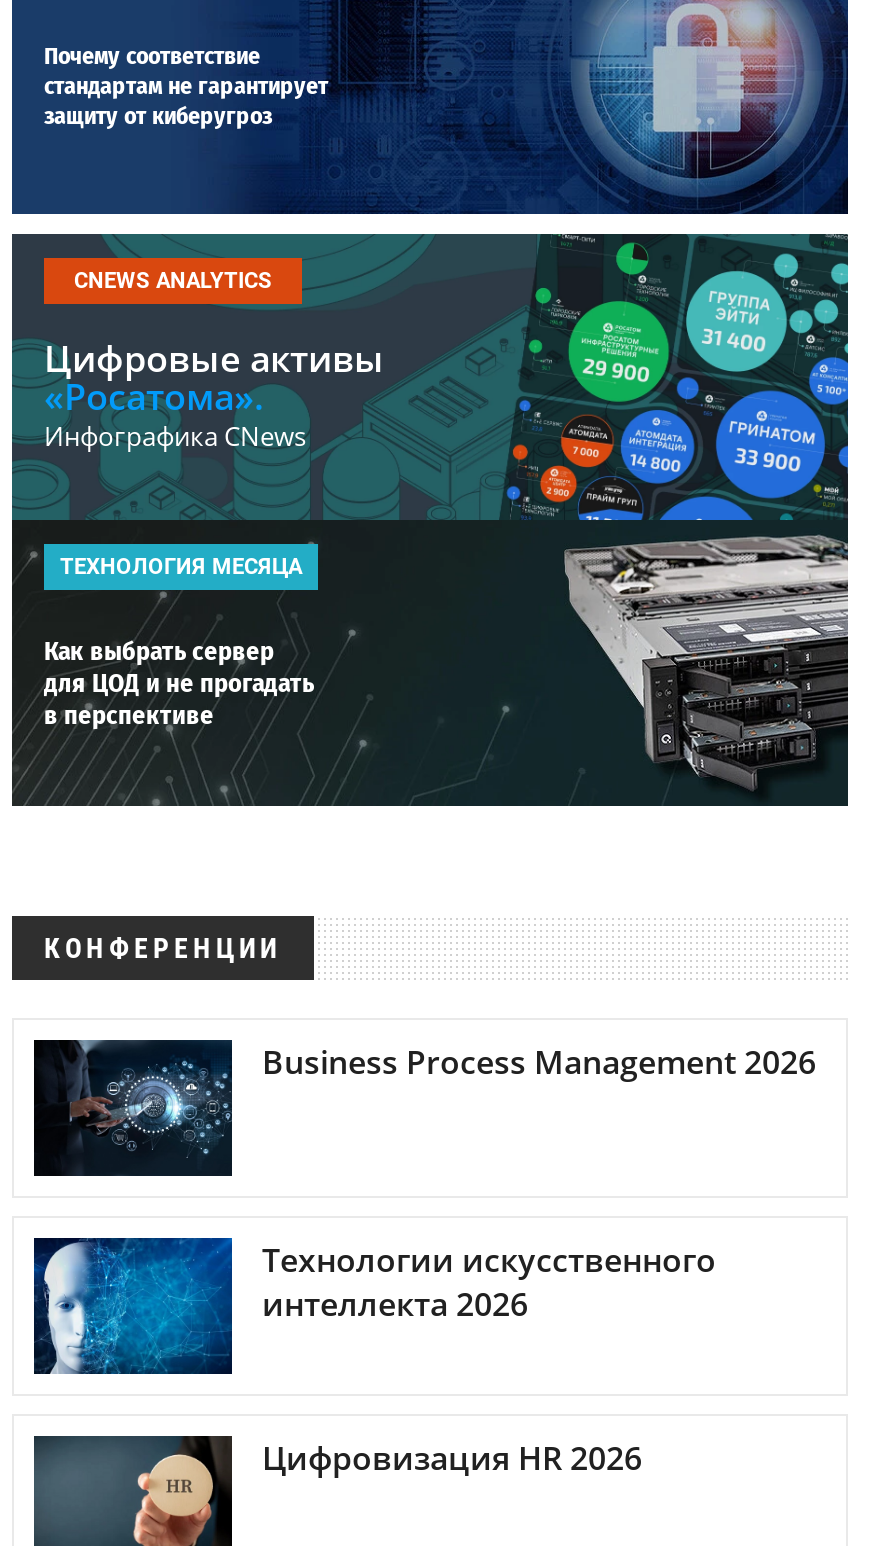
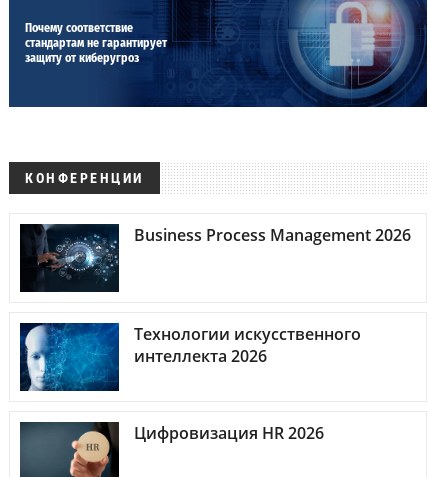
[12,232,850,806] [image] | CNEWS ANALYTICS | Цифровые активы | «Росатома». | Инфографика CNews -> none
[44,554,314,730] ТЕХНОЛОГИЯ МЕСЯЦА | Как выбрать сервер | для ЦОД и не прогадать | в перспективе -> none

